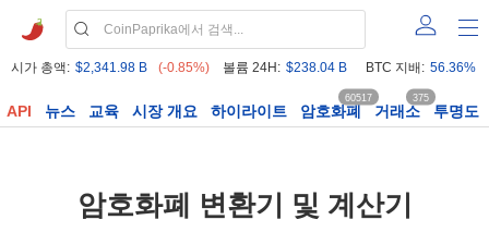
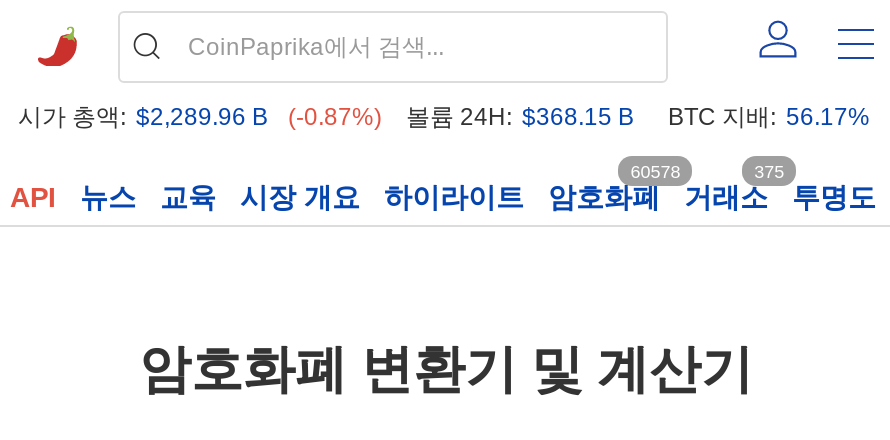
[11,60,147,75] 시가 총액: $2,341.98 B -> [18,103,268,131] 시가 총액: $2,289.96 B
[158,60,210,75] (-0.85%) -> [288,103,382,131] (-0.87%)
[223,60,347,75] 볼륨 24H: $238.04 B -> [406,103,634,131] 볼륨 24H: $368.15 B
[366,60,476,75] BTC 지배: 56.36% -> [668,103,870,131] BTC 지배: 56.17%
[345,92,372,102] 60517 -> [630,161,680,181] 60578

